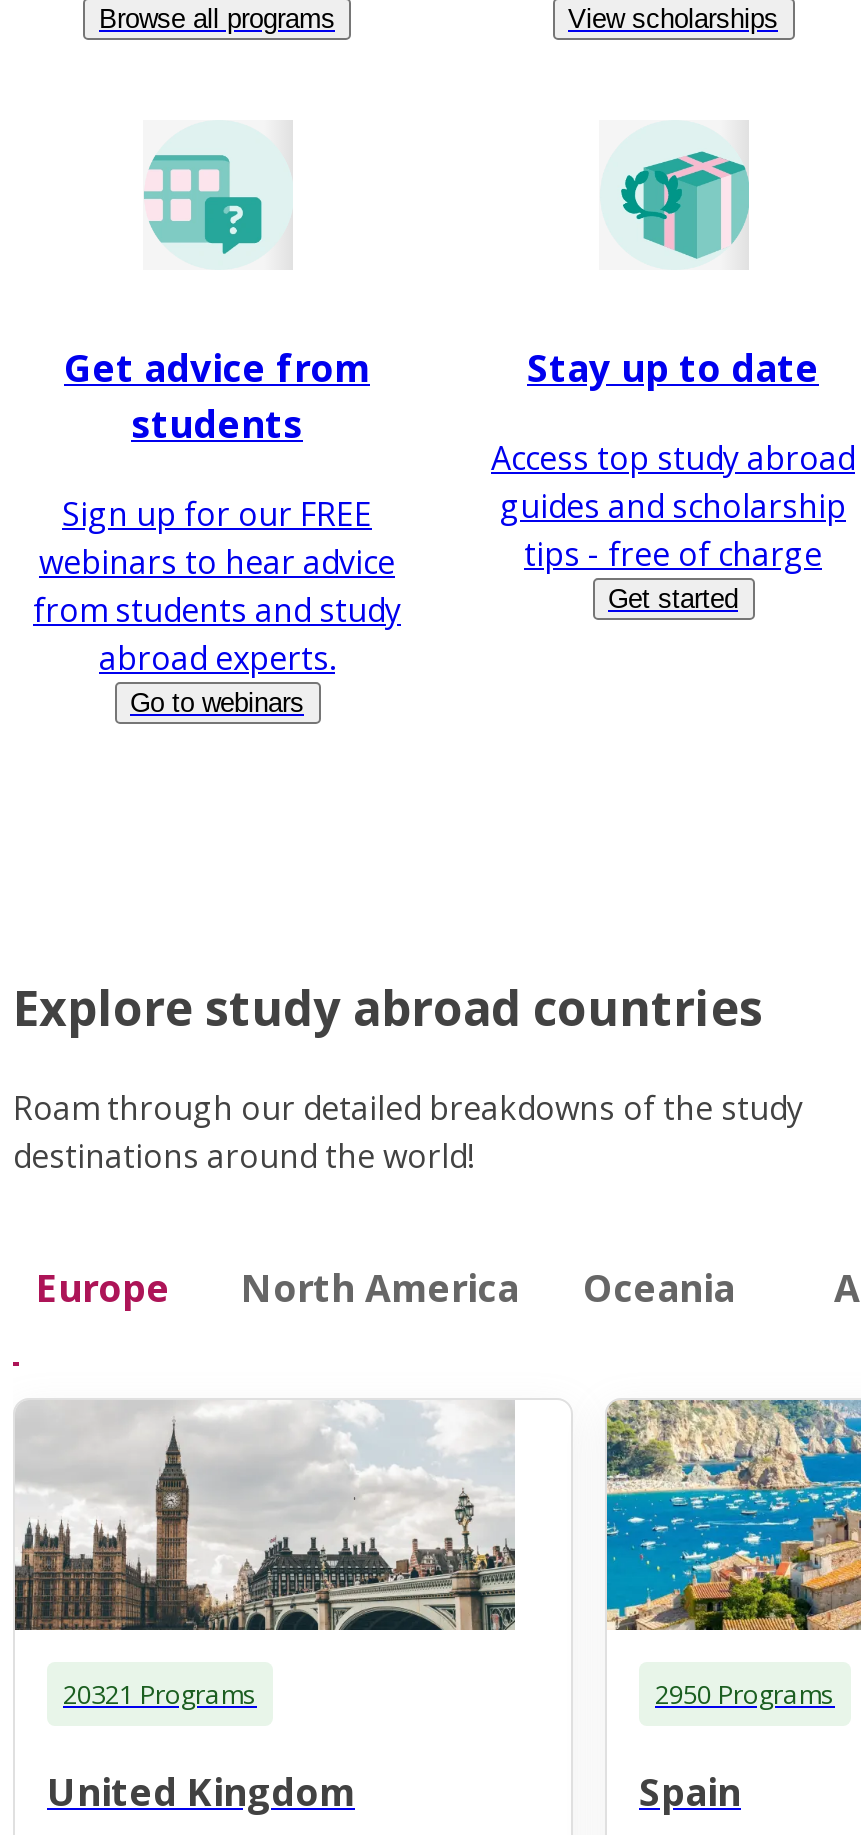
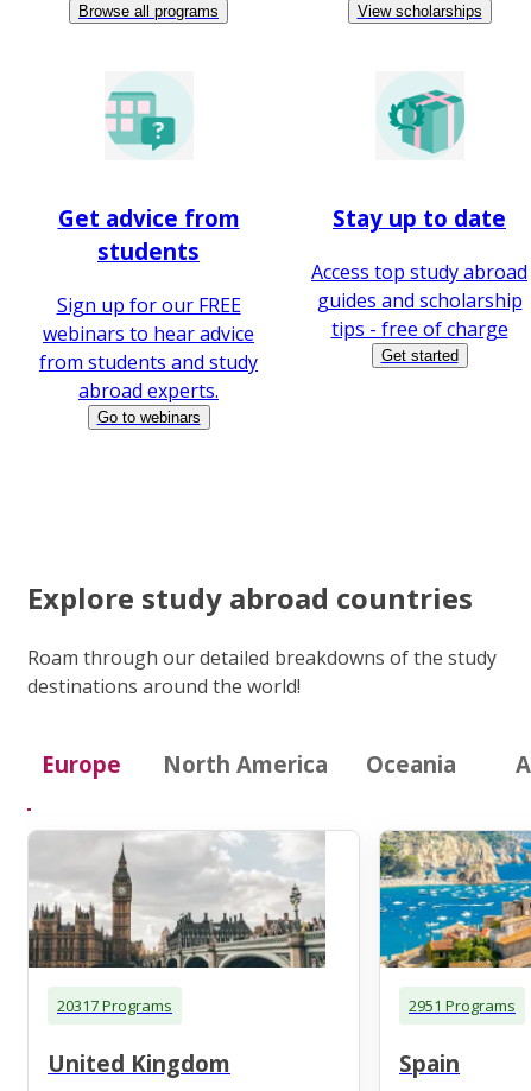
[63,1675,257,1711] 20321 Programs -> [57,994,172,1016] 20317 Programs
[655,1675,835,1711] 2950 Programs -> [409,994,516,1016] 2951 Programs

